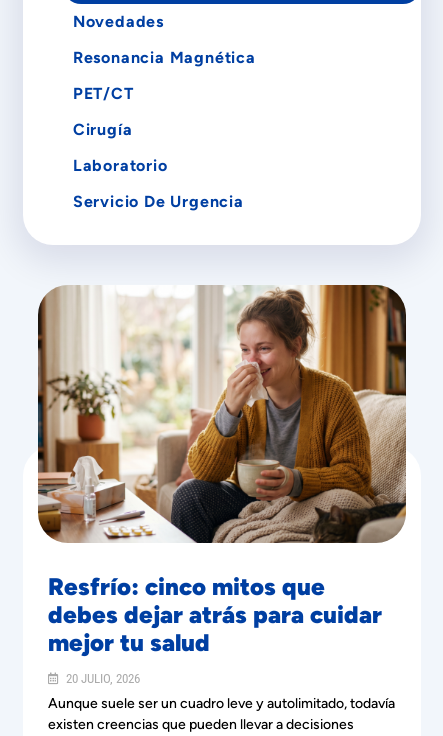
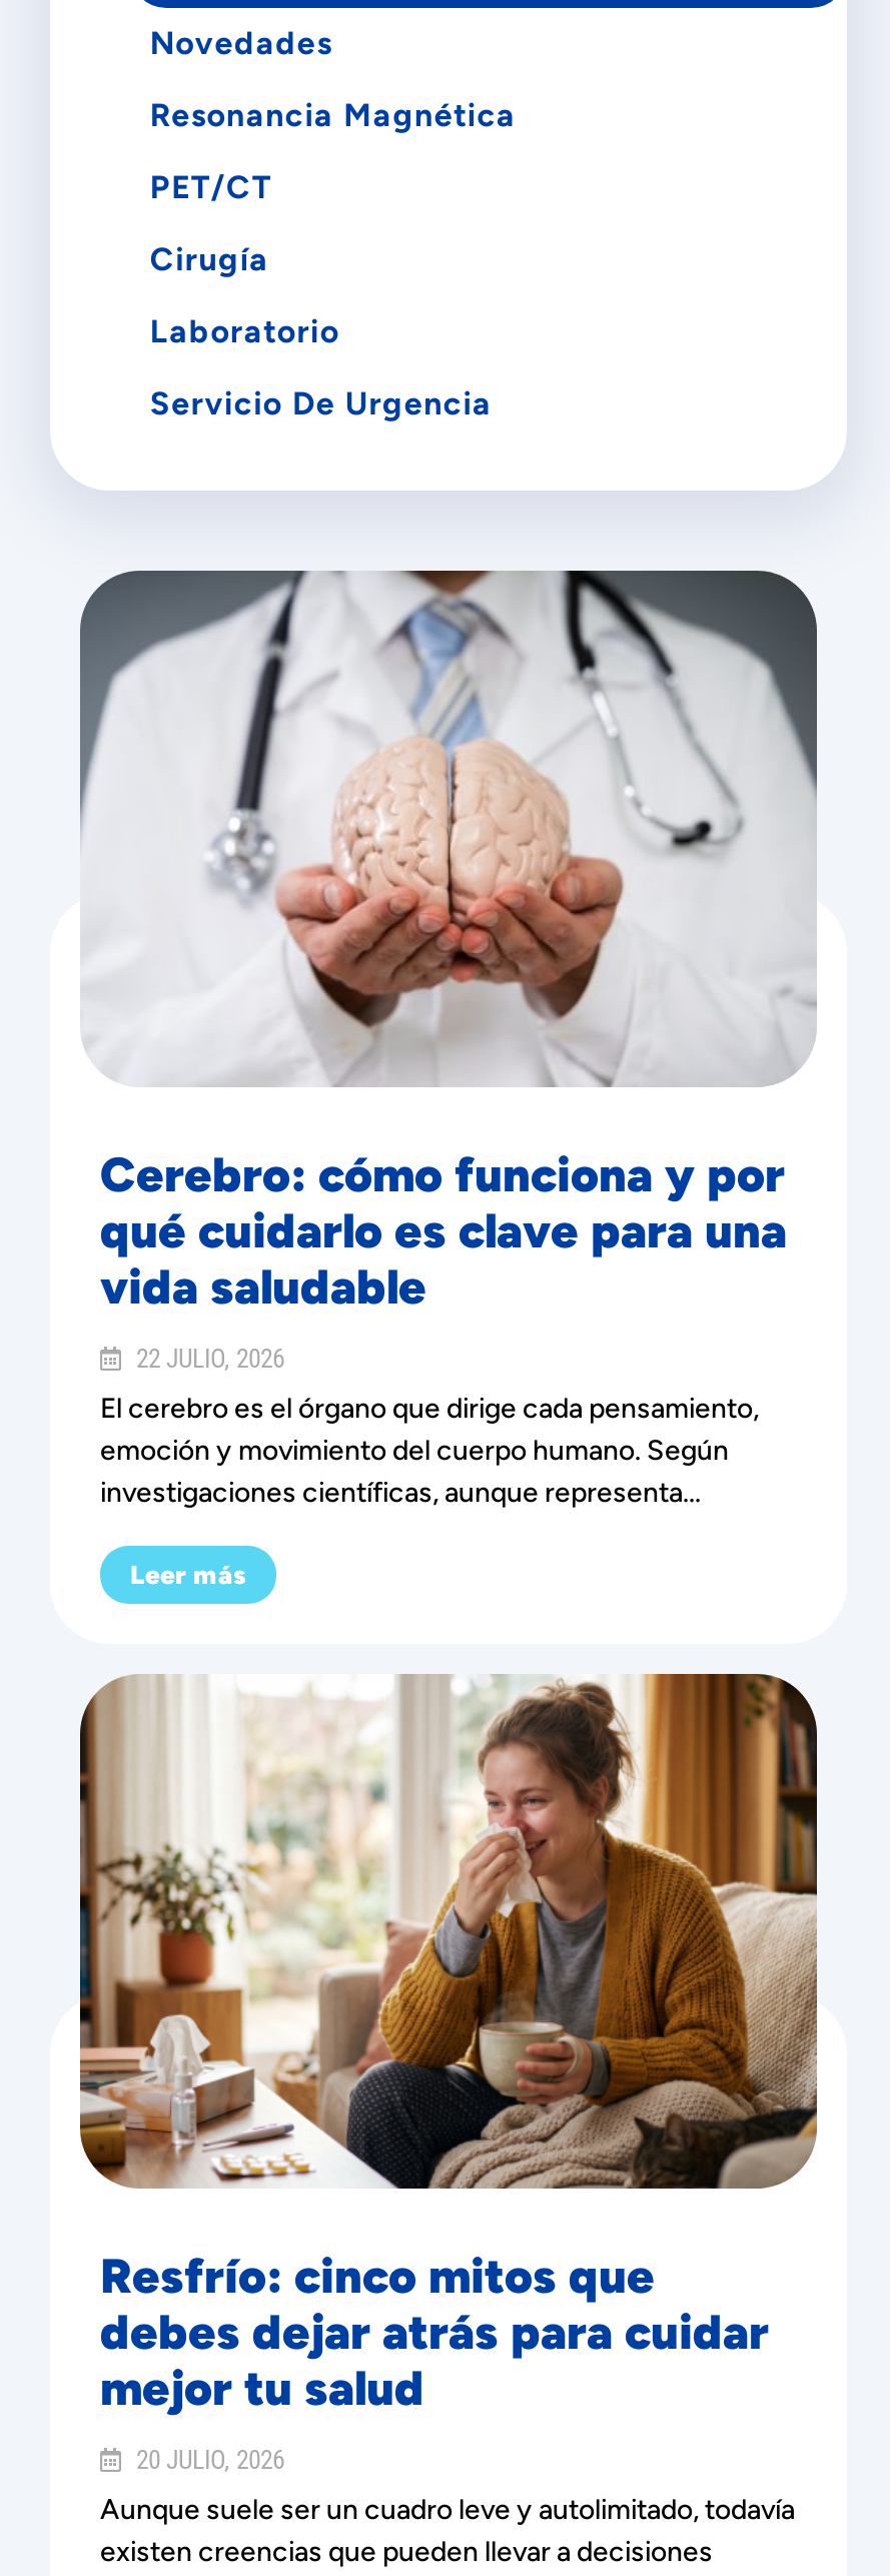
none -> [78,569,817,1589] [image] | Cerebro: cómo funciona y por | qué cuidarlo es clave para una | vida saludable | 22 JULIO, 2026 | El cerebro es el órgano que dirige cada pensamiento, | emoción y movimiento del cuerpo humano. Según | investigaciones científicas, aunque representa... | Leer más

